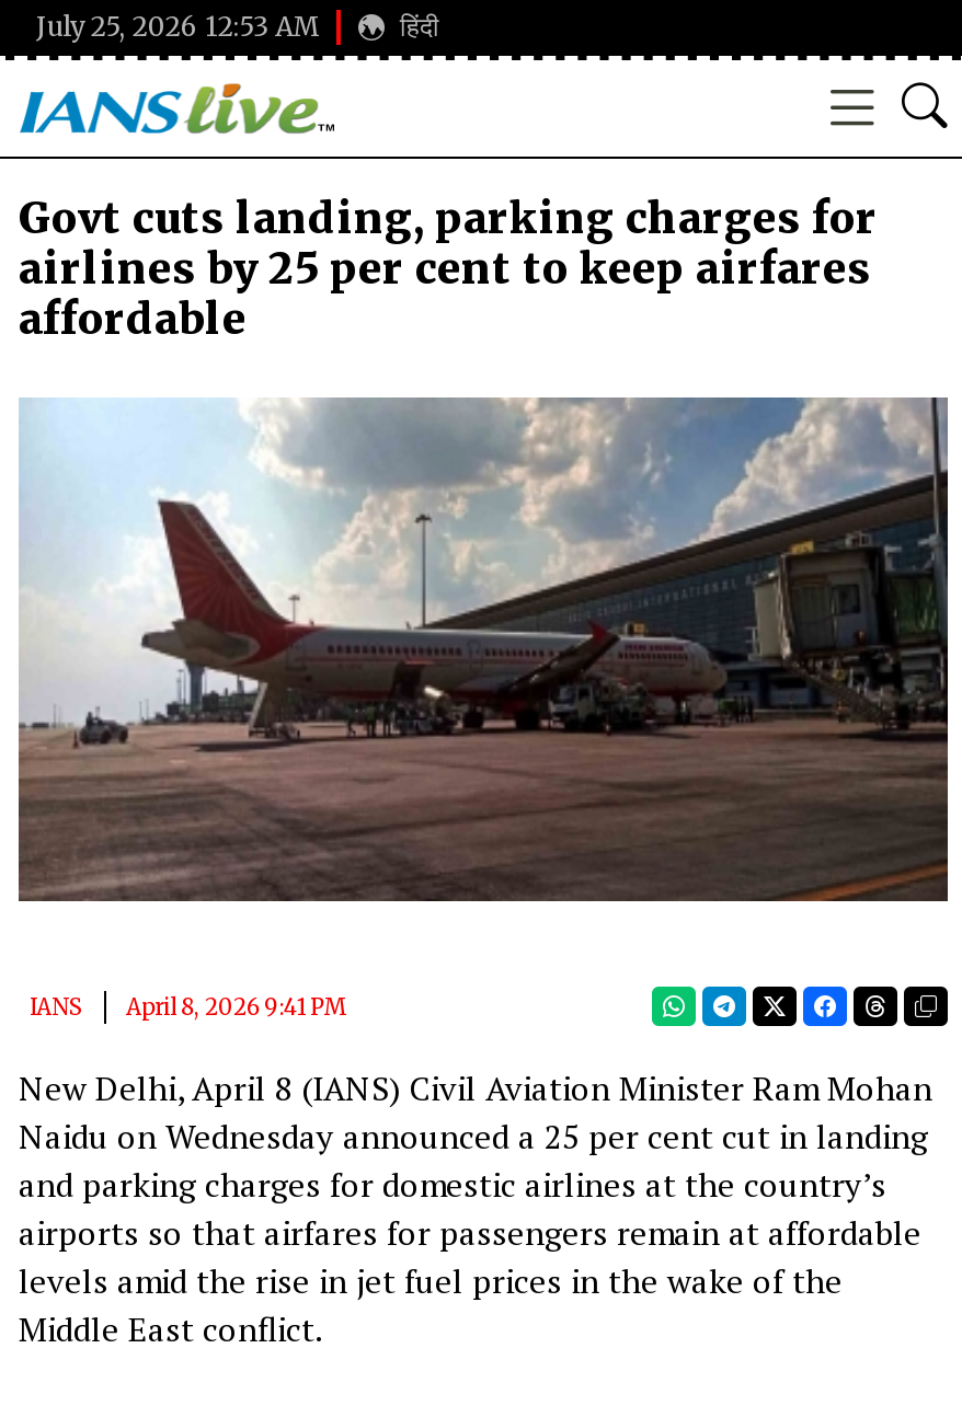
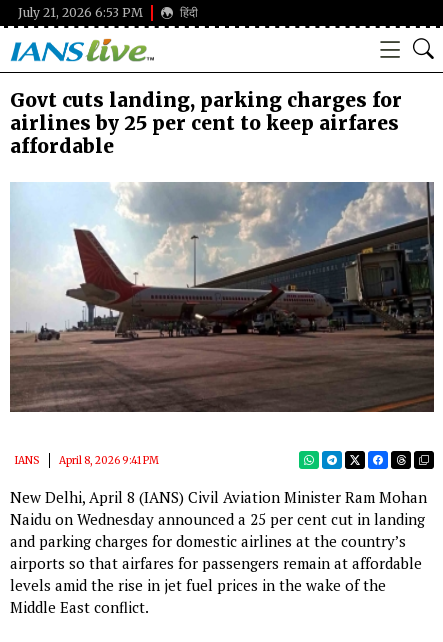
[36,10,319,43] July 25, 2026 12:53 AM -> [18,5,143,20] July 21, 2026 6:53 PM

